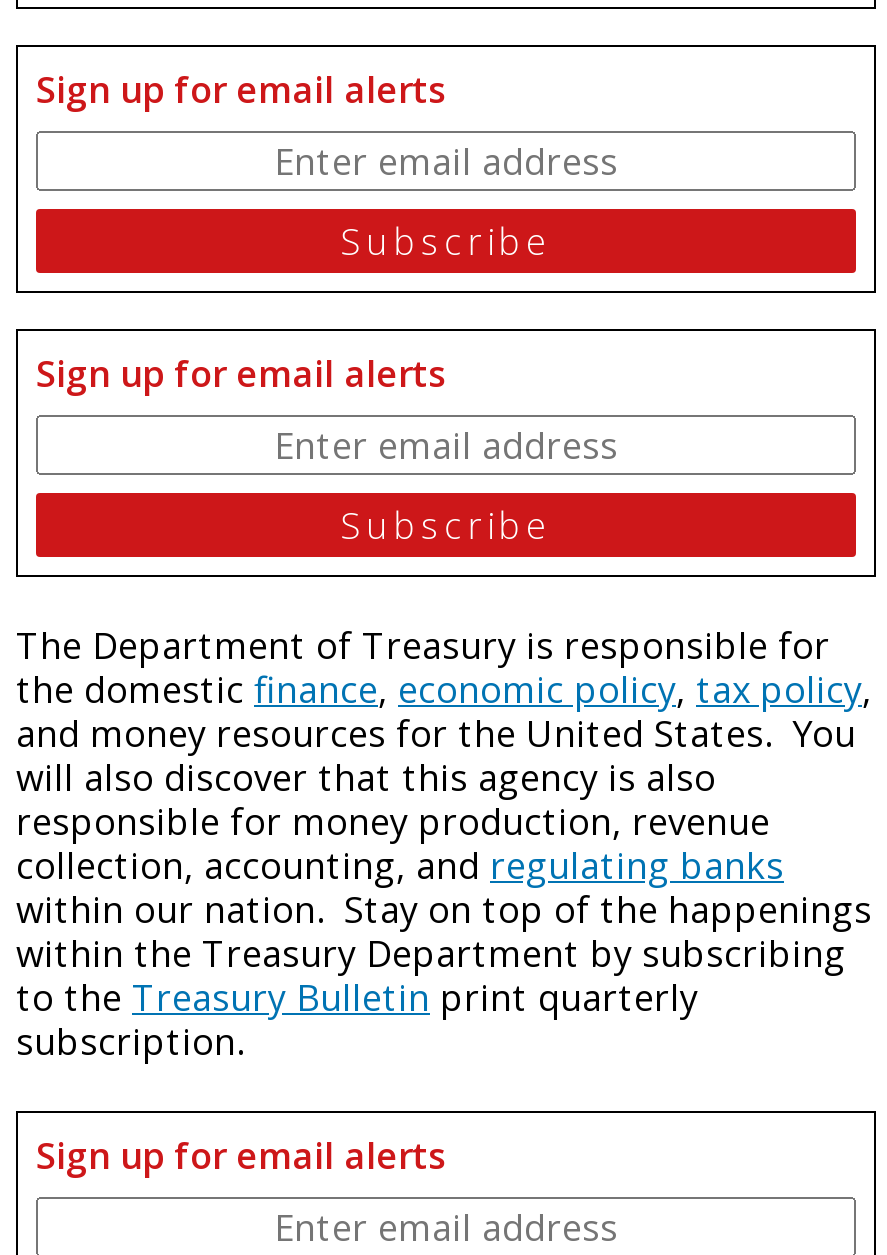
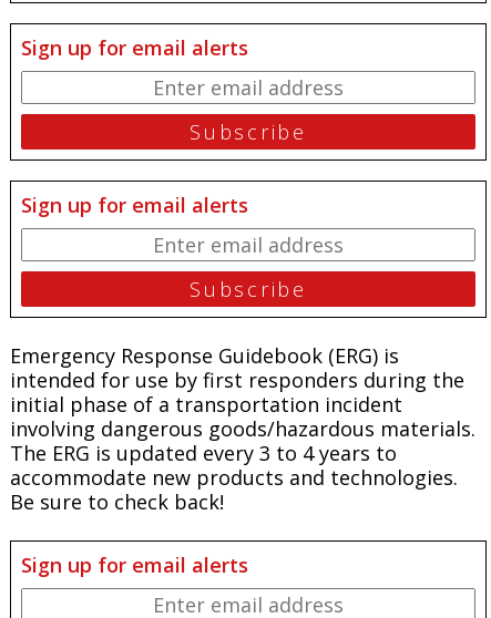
[16,620,872,1064] The Department of Treasury is responsible for | the domestic finance, economic policy, tax policy, | and money resources for the United States. You | will also discover that this agency is also | responsible for money production, revenue | collection, accounting, and regulating banks | within our nation. Stay on top of the happenings | within the Treasury Department by subscribing | to the Treasury Bulletin print quarterly | subscription. -> [10,342,475,515] Emergency Response Guidebook (ERG) is | intended for use by first responders during the | initial phase of a transportation incident | involving dangerous goods/hazardous materials. | The ERG is updated every 3 to 4 years to | accommodate new products and technologies. | Be sure to check back!

